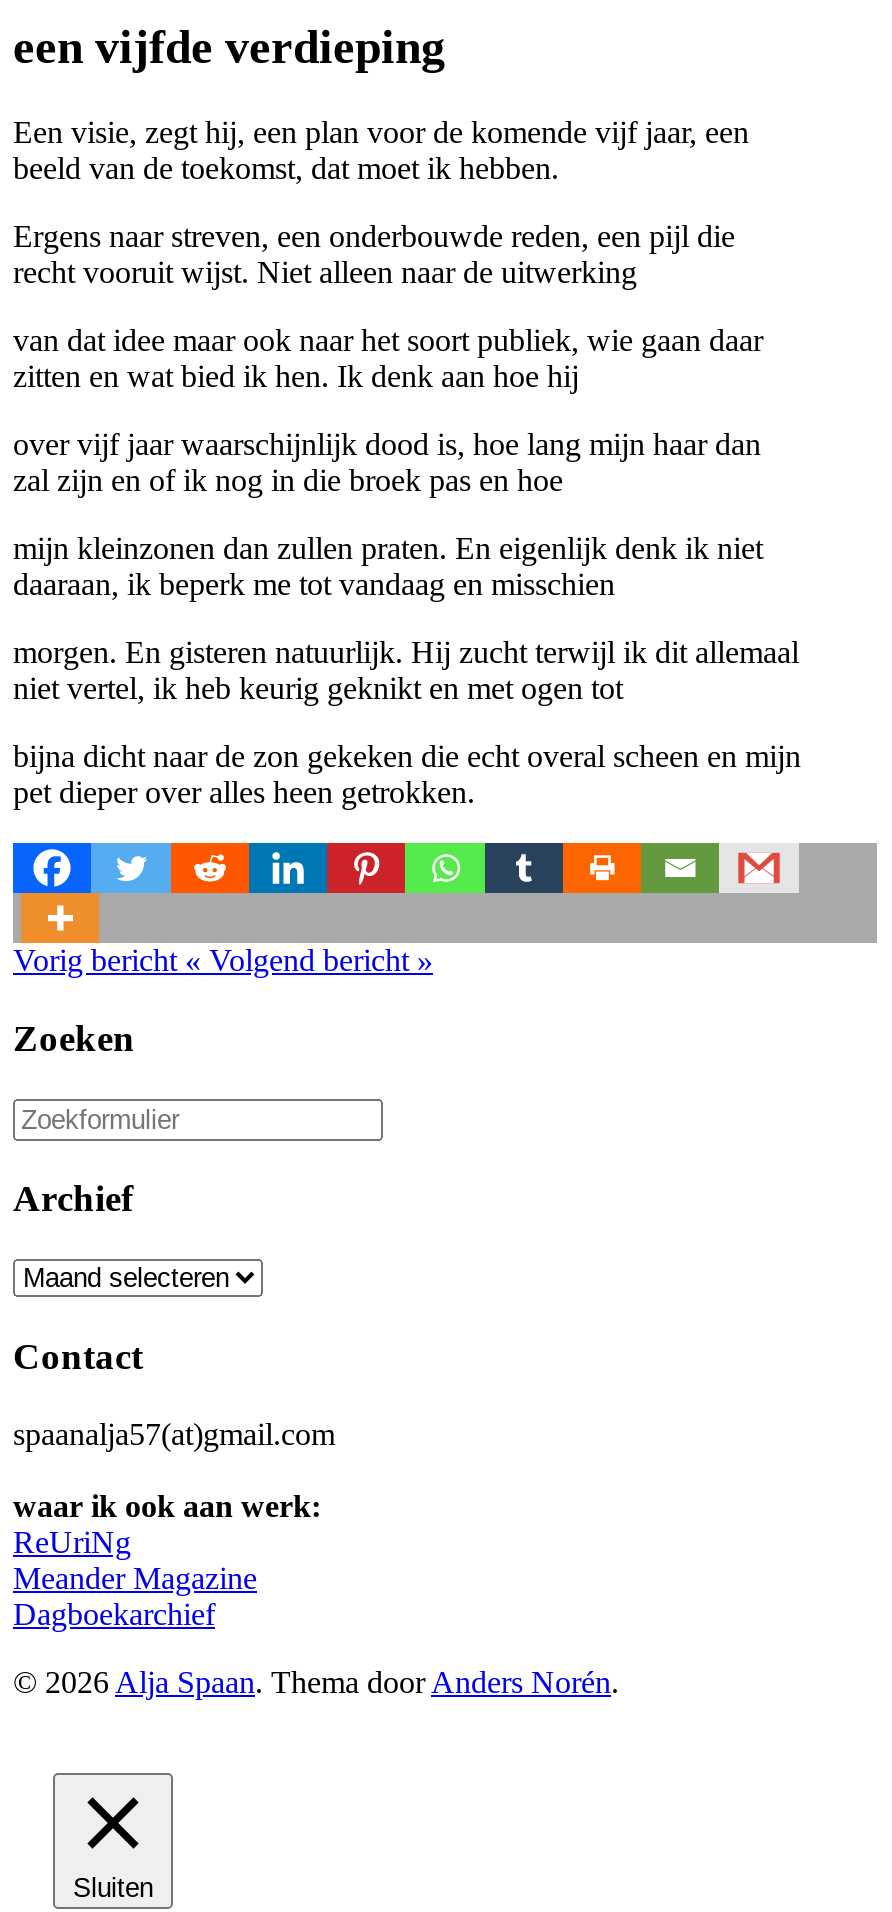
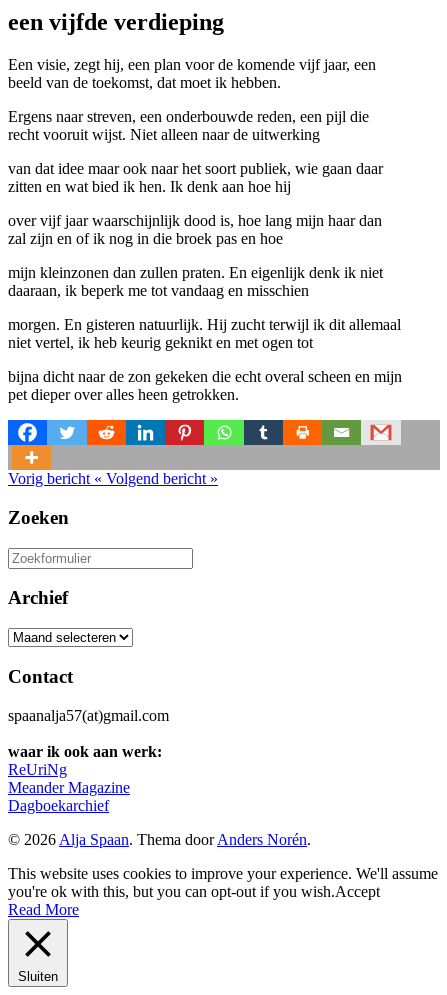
none -> [8,865,438,918] This website uses cookies to improve your experience. We'll assume | you're ok with this, but you can opt-out if you wish.Accept | Read More

